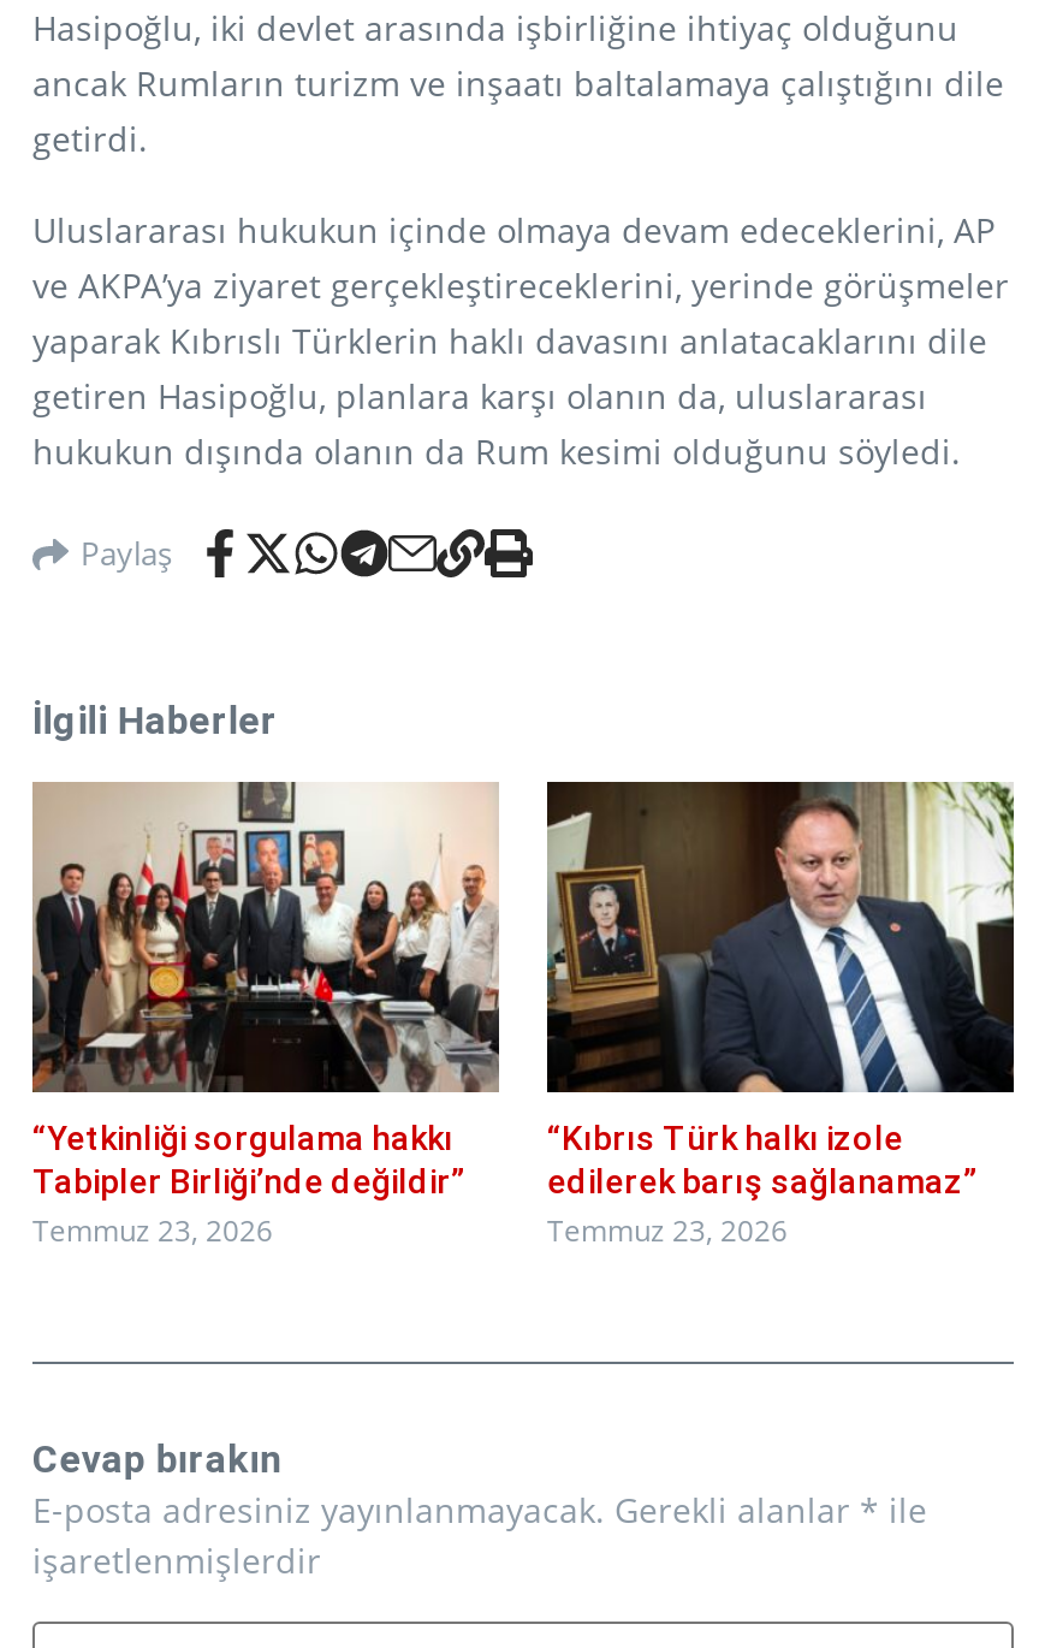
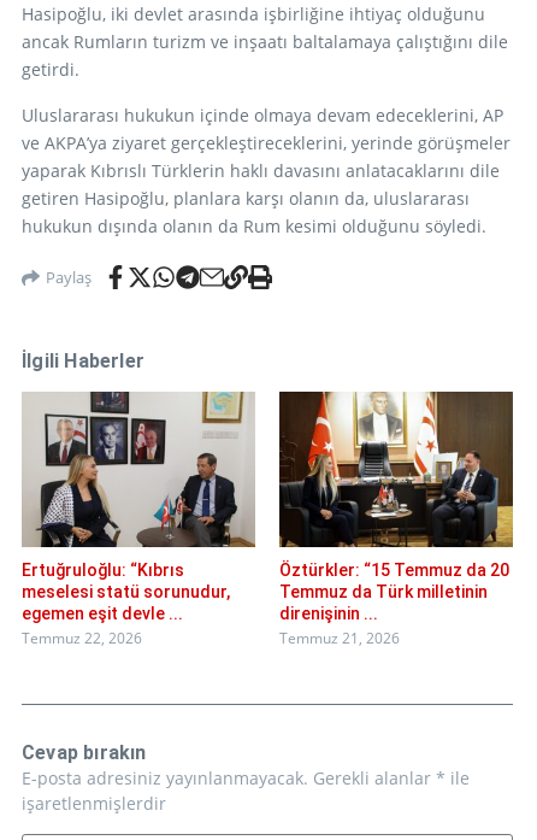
[32,782,499,1252] [image] | “Yetkinliği sorgulama hakkı | Tabipler Birliği’nde değildir” | Temmuz 23, 2026 -> [22,390,254,649] [image] | Ertuğruloğlu: “Kıbrıs | meselesi statü sorunudur, | egemen eşit devle ... | Temmuz 22, 2026
[545,779,1016,1252] [image] | “Kıbrıs Türk halkı izole | edilerek barış sağlanamaz” | Temmuz 23, 2026 -> [278,390,514,649] [image] | Öztürkler: “15 Temmuz da 20 | Temmuz da Türk milletinin | direnişinin ... | Temmuz 21, 2026

